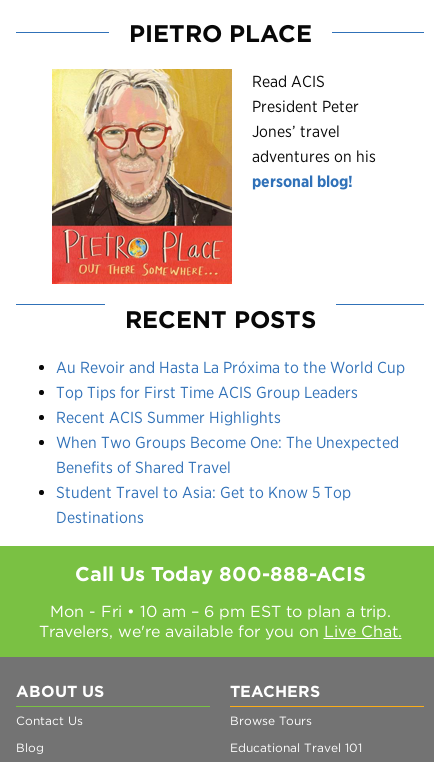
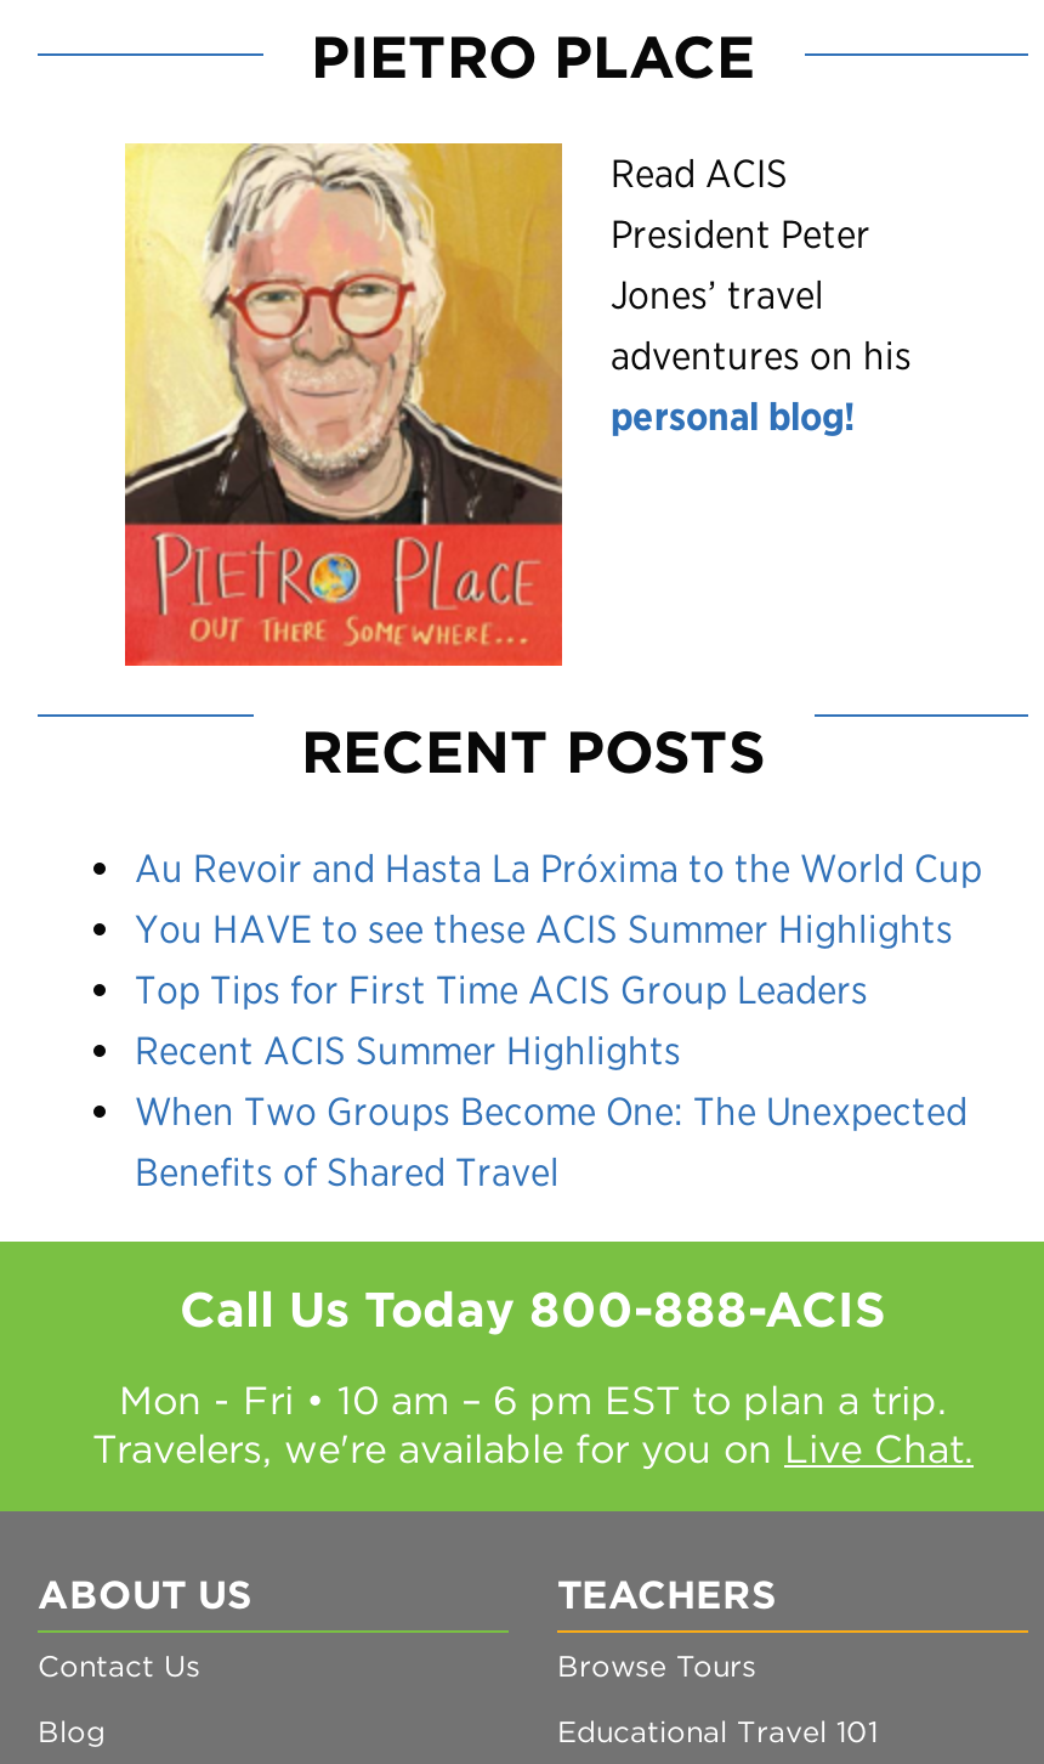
none -> [135,905,953,951] You HAVE to see these ACIS Summer Highlights
moved [56,382,399,476] -> [135,966,968,1194]: Top Tips for First Time ACIS Group Leaders | Recent ACIS Summer Highlights | When Two Groups Become One: The Unexpected | Benefits of Shared Travel
[56,482,351,526] Student Travel to Asia: Get to Know 5 Top | Destinations -> none

